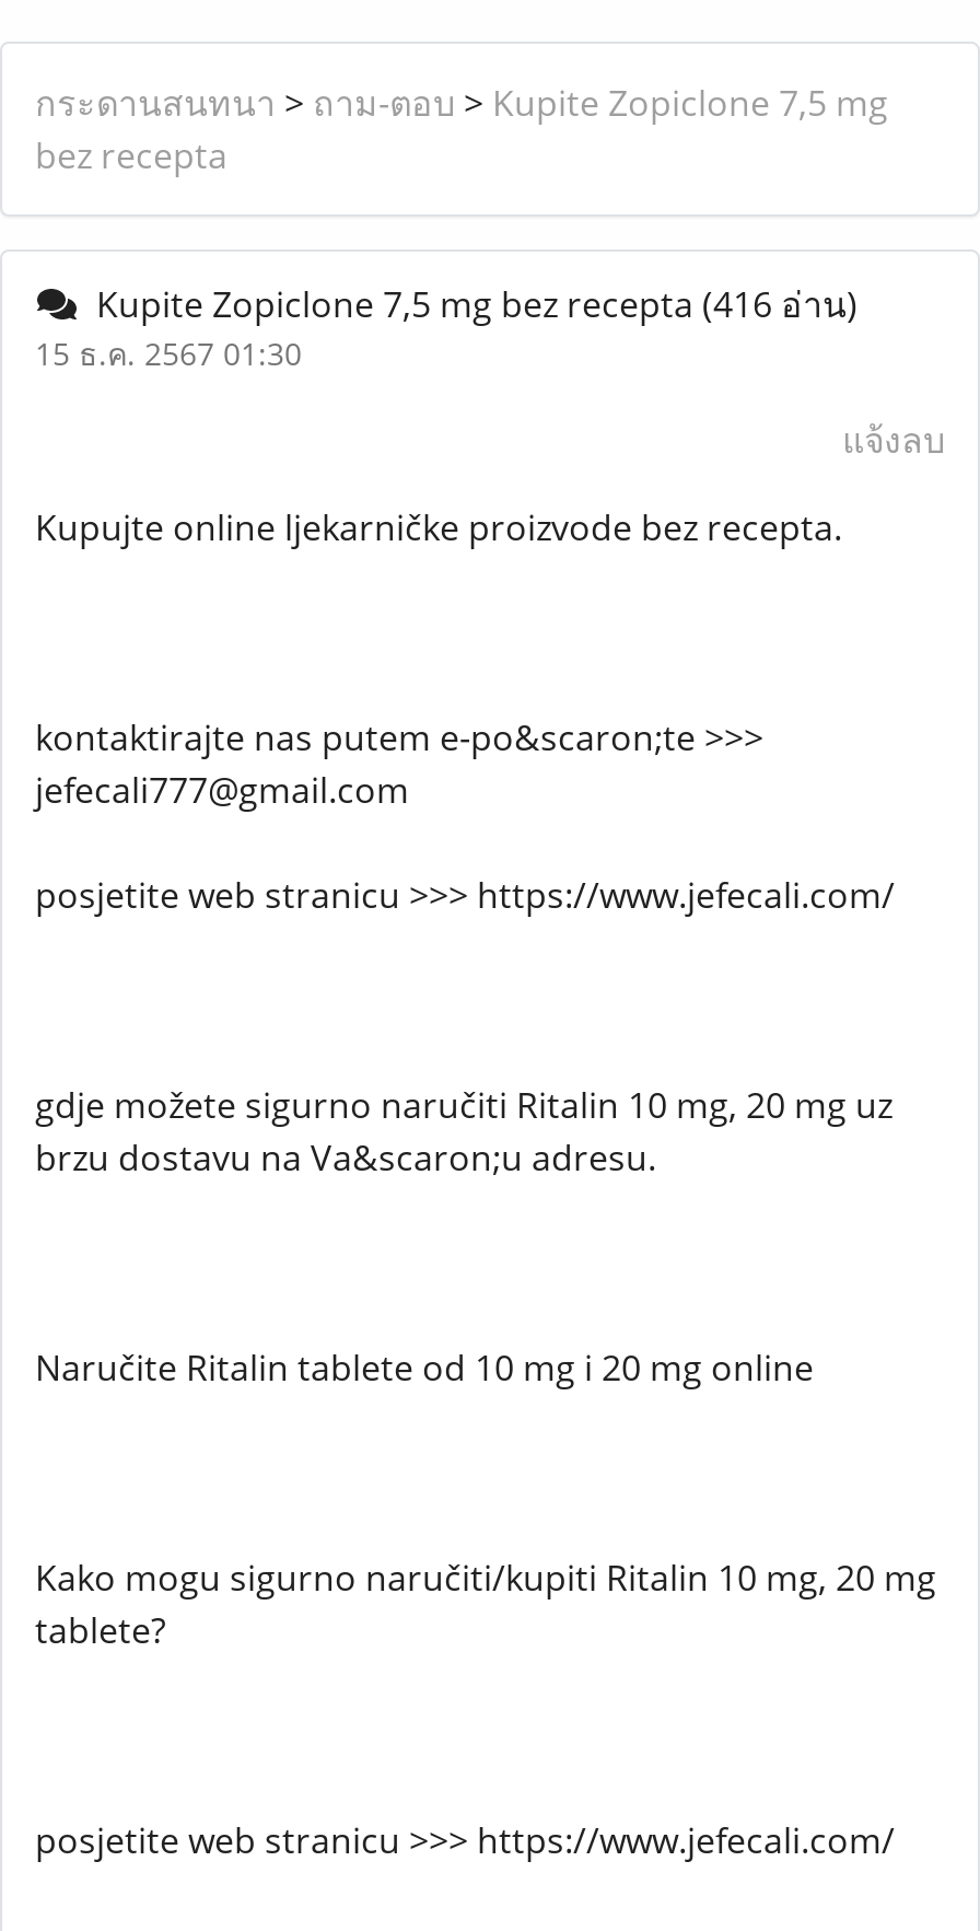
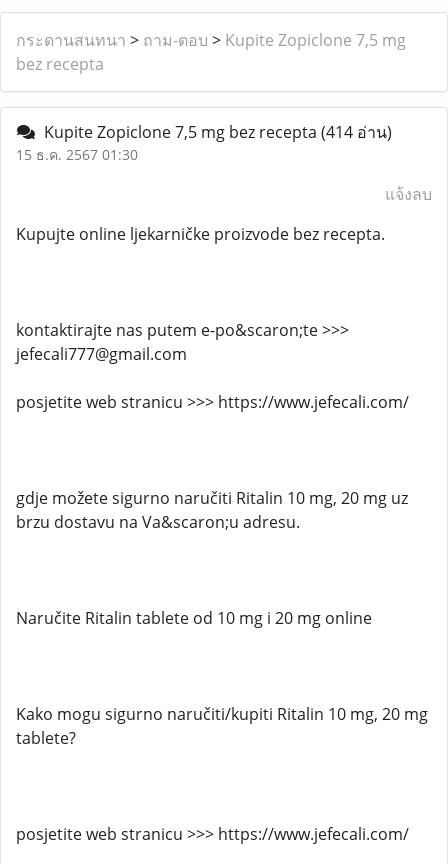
[79,280,857,328] Kupite Zopiclone 7,5 mg bez recepta (416 อ่าน) -> [36,121,392,143] Kupite Zopiclone 7,5 mg bez recepta (414 อ่าน)

